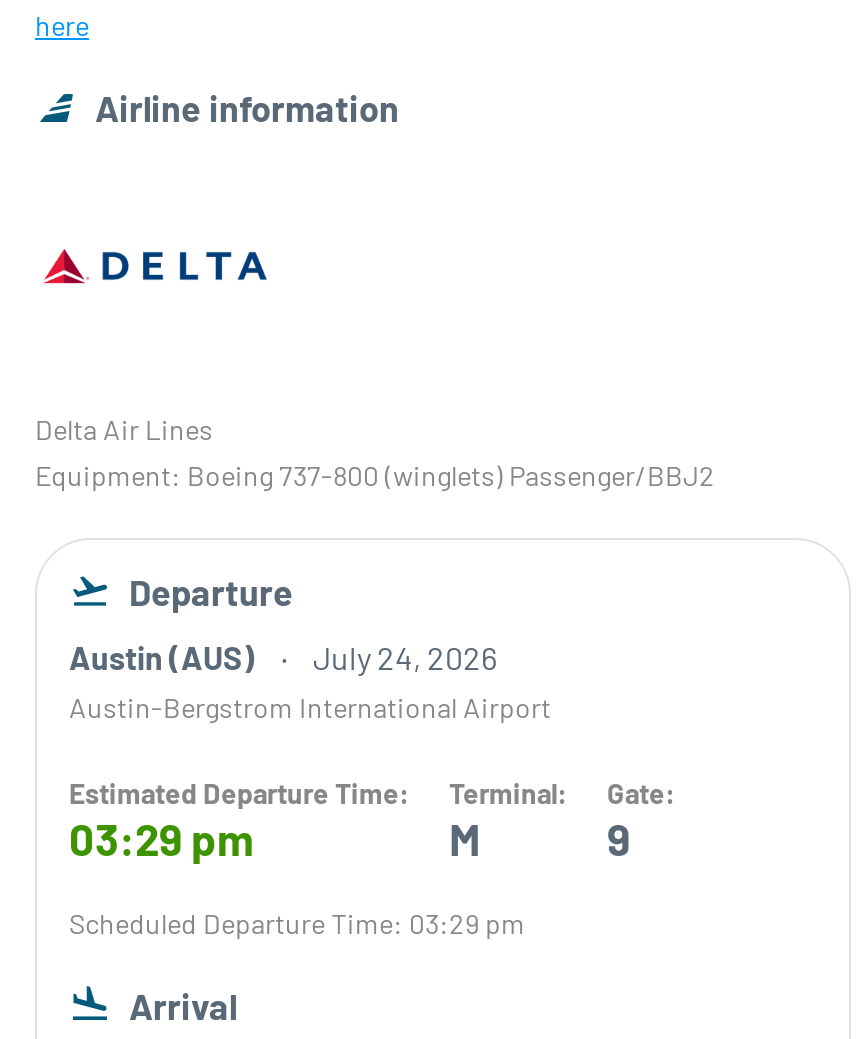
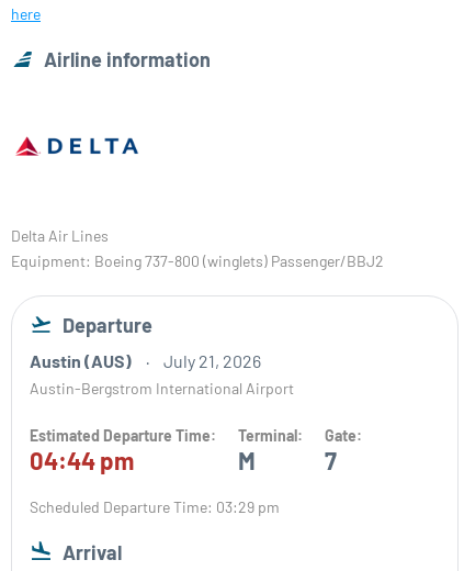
[69,638,497,676] Austin (AUS) July 24, 2026 -> [30,350,261,371] Austin (AUS) July 21, 2026
[69,812,253,864] 03:29 pm -> [30,446,134,474] 04:44 pm
[607,812,631,864] 9 -> [325,446,337,474] 7

